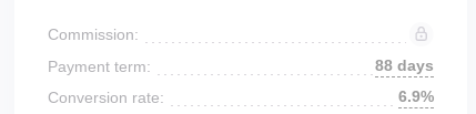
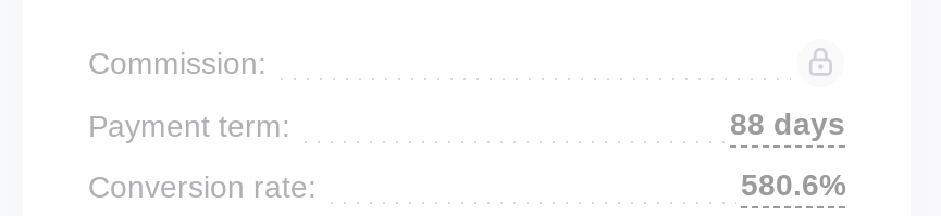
[398,87,434,105] 6.9% -> [741,167,845,202] 580.6%

